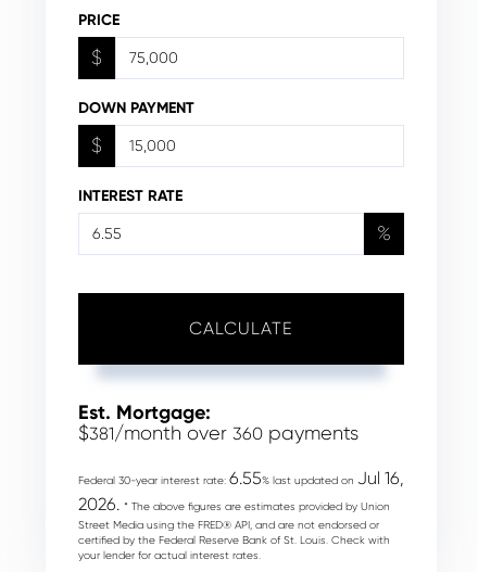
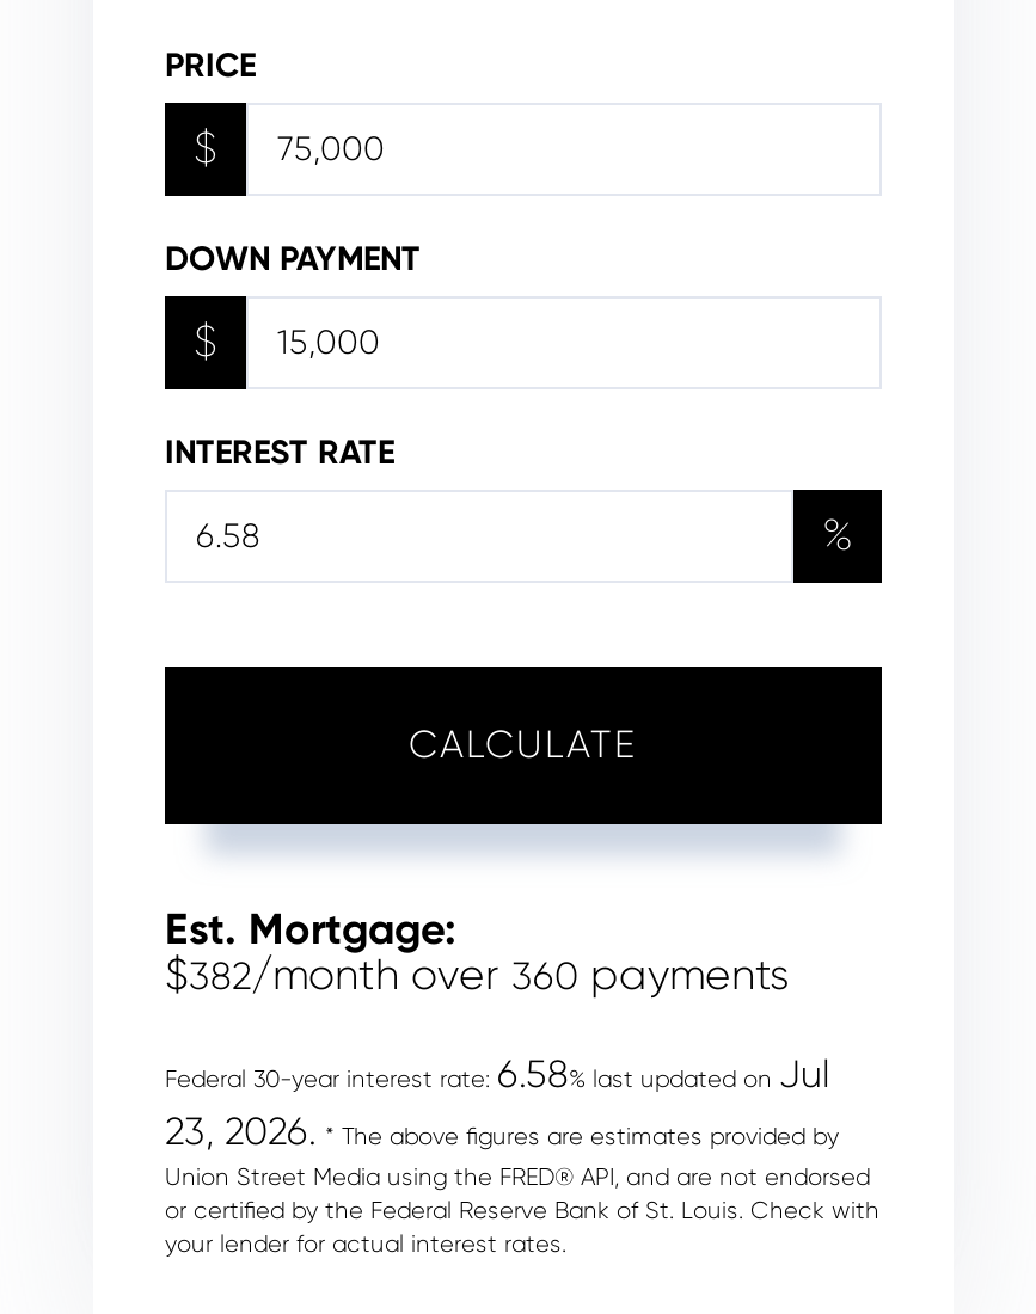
[78,422,358,444] $381/month over 360 payments -> [165,951,789,998] $382/month over 360 payments
[78,468,404,546] Federal 30-year interest rate: 6.55% last updated on Jul 16, | 2026. * The above figures are estimates provided by Union | Street Media using the FRED® API, and are not endorsed or | certified by the Federal Reserve Bank of St. Louis. Check with -> [165,1051,879,1223] Federal 30-year interest rate: 6.58% last updated on Jul | 23, 2026. * The above figures are estimates provided by | Union Street Media using the FRED® API, and are not endorsed | or certified by the Federal Reserve Bank of St. Louis. Check with

